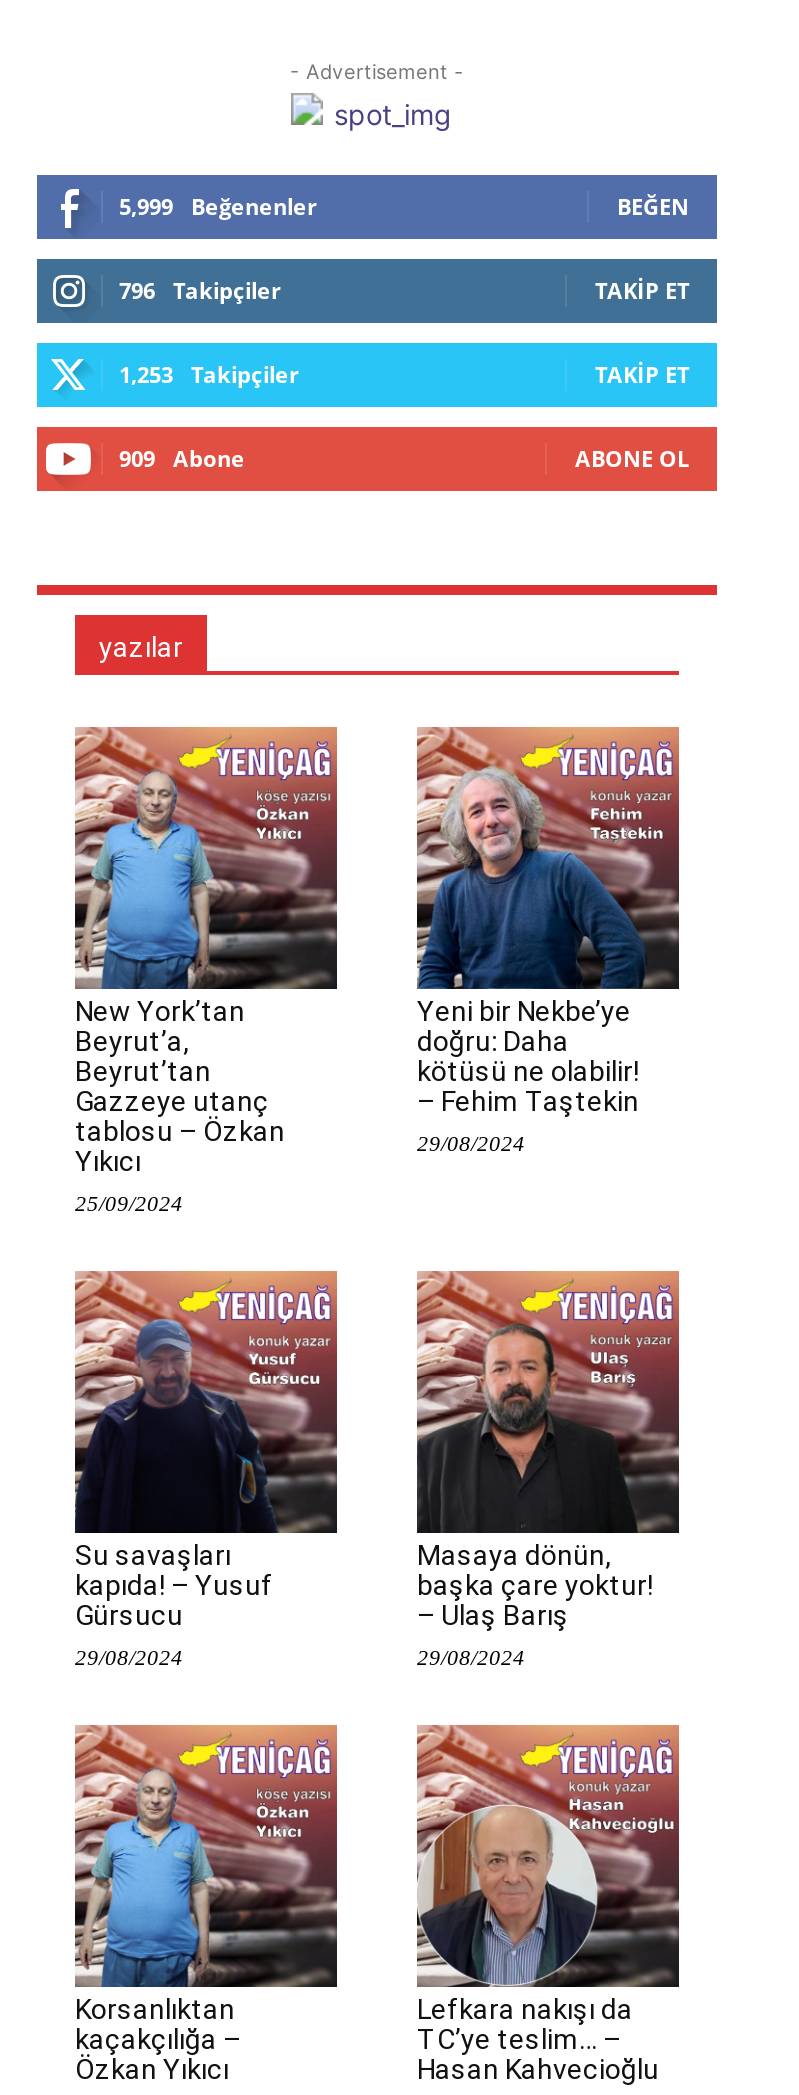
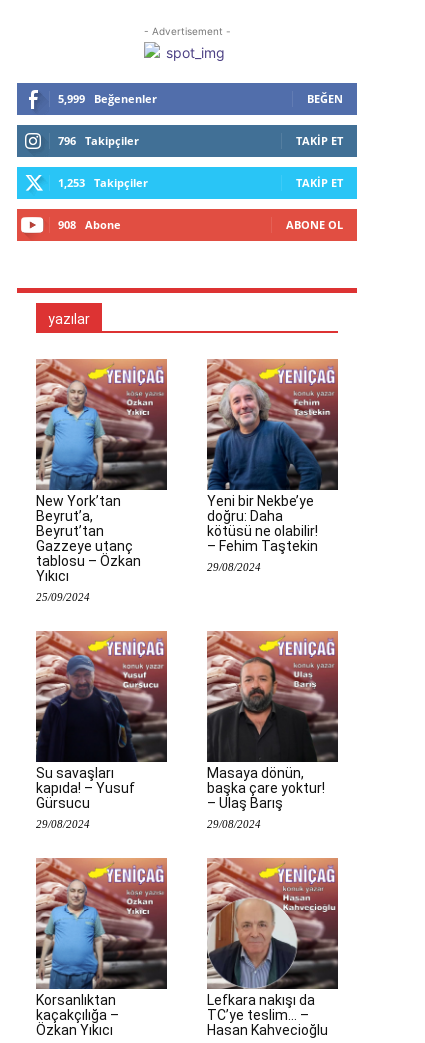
[119,442,245,472] 909 Abone -> [58,216,121,231] 908 Abone

